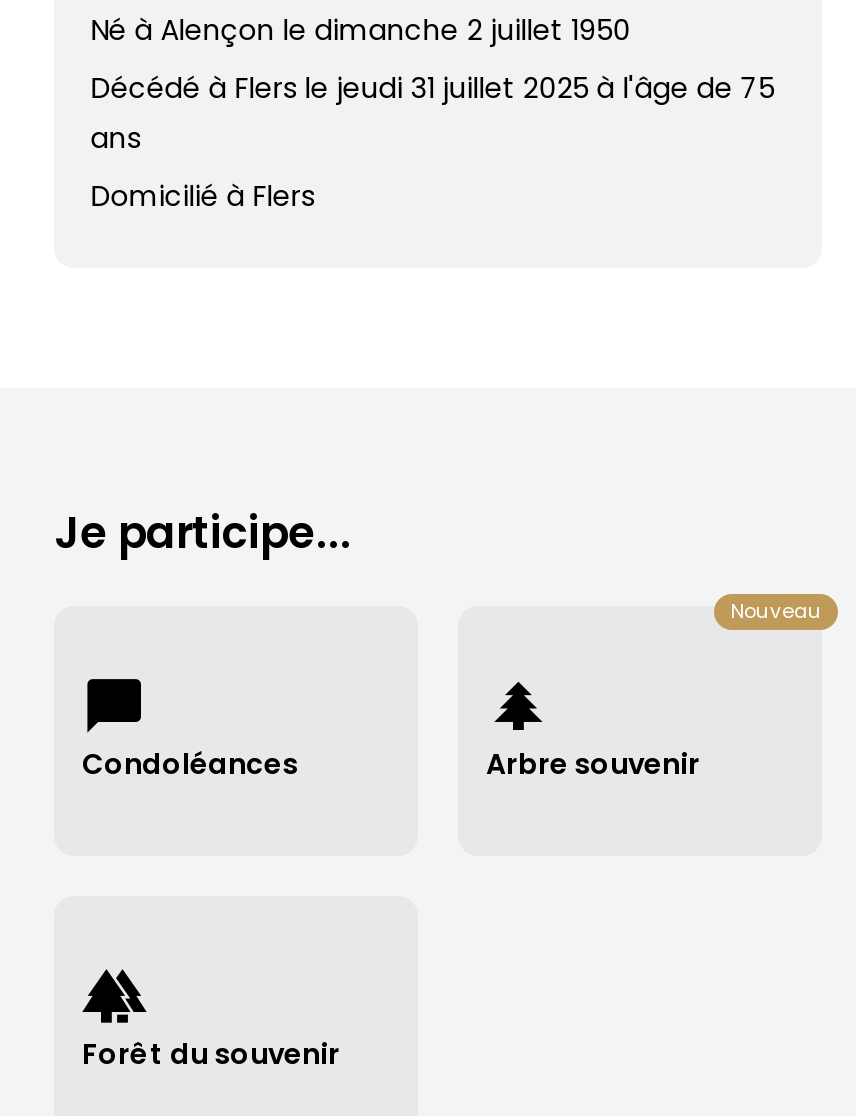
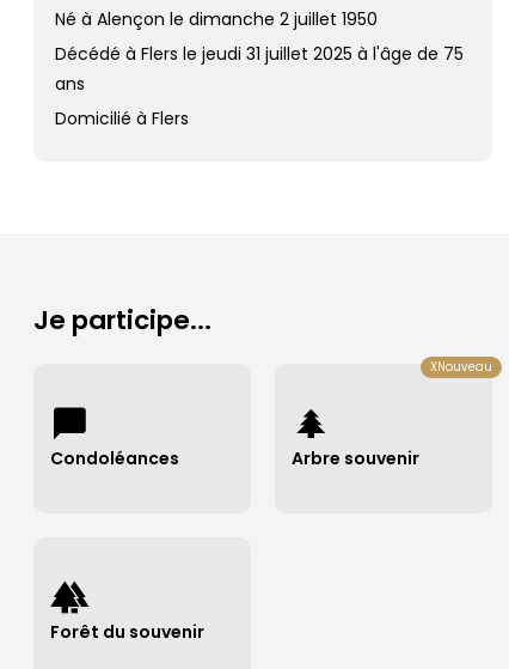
[730,597,822,623] Nouveau -> [430,358,492,374] XNouveau

